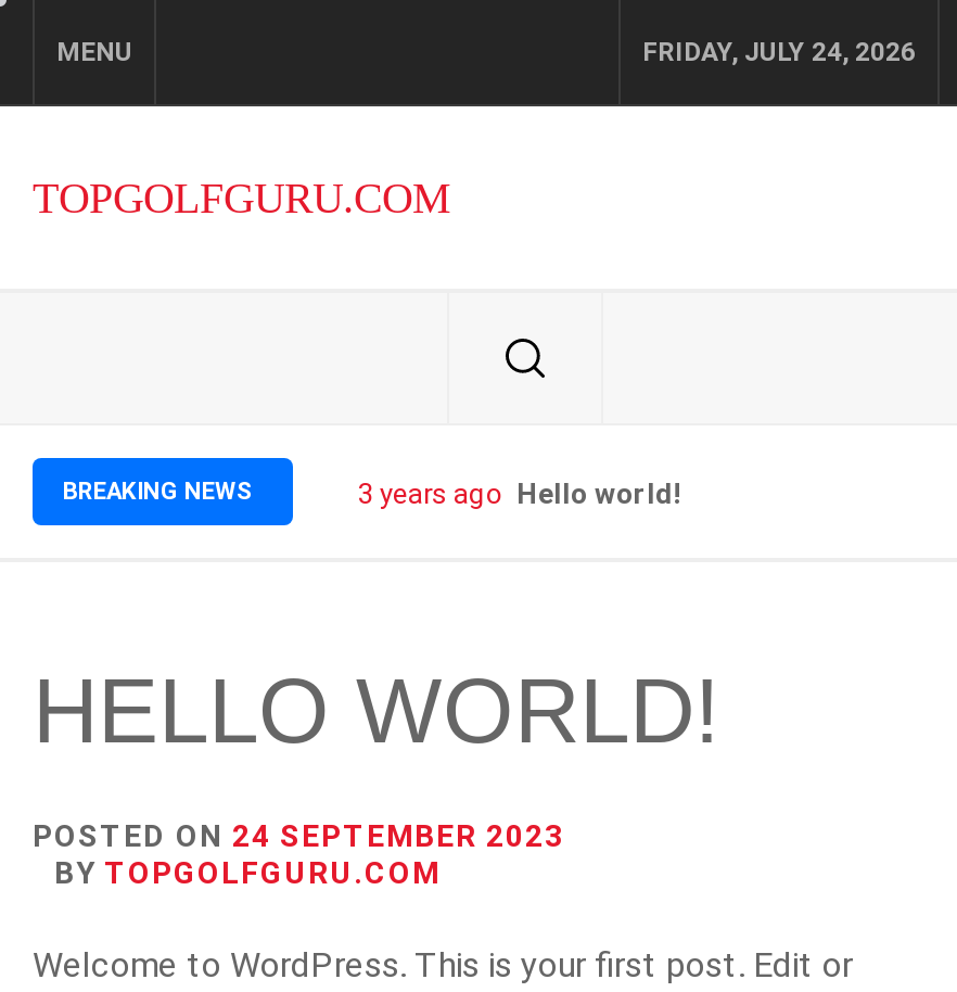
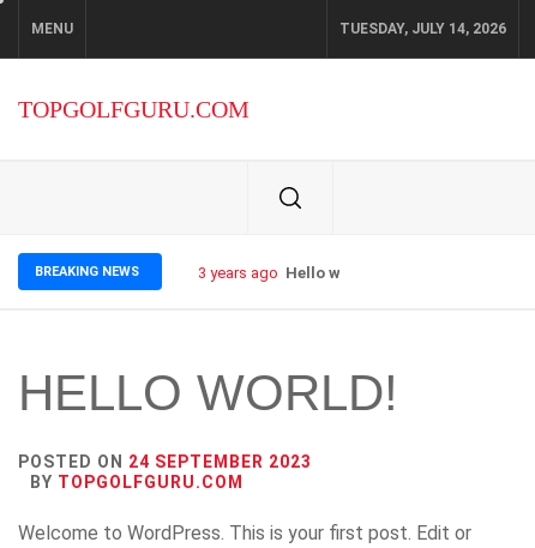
[642,37,916,67] FRIDAY, JULY 24, 2026 -> [339,20,506,37] TUESDAY, JULY 14, 2026

